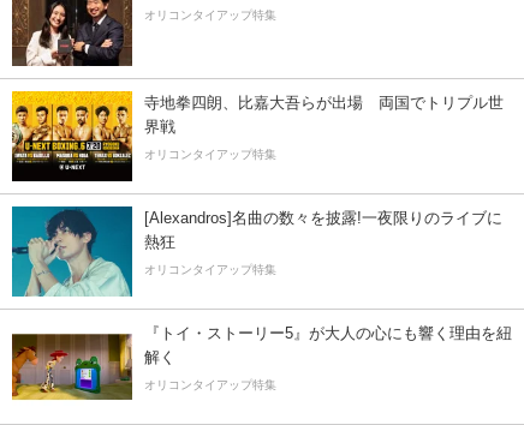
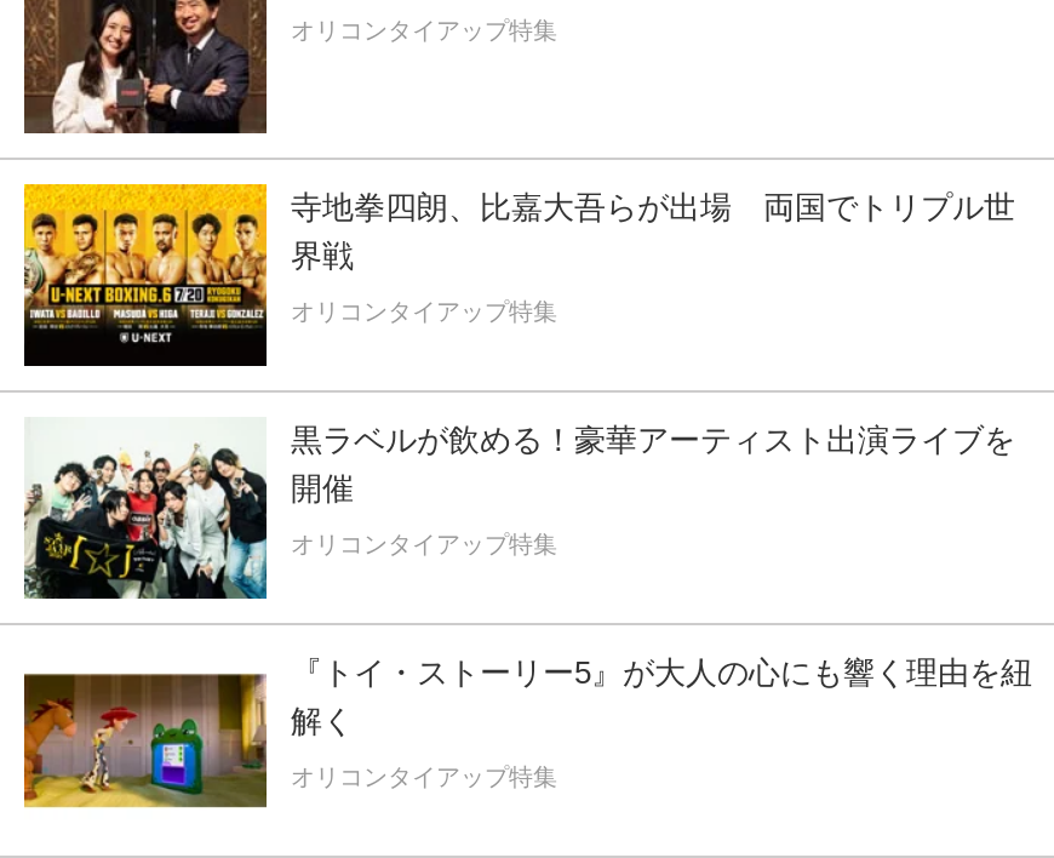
[11,205,502,298] [image] | [Alexandros]名曲の数々を披露!一夜限りのライブに | 熱狂 -> [24,417,1015,601] [image] | 黒ラベルが飲める！豪華アーティスト出演ライブを | 開催

